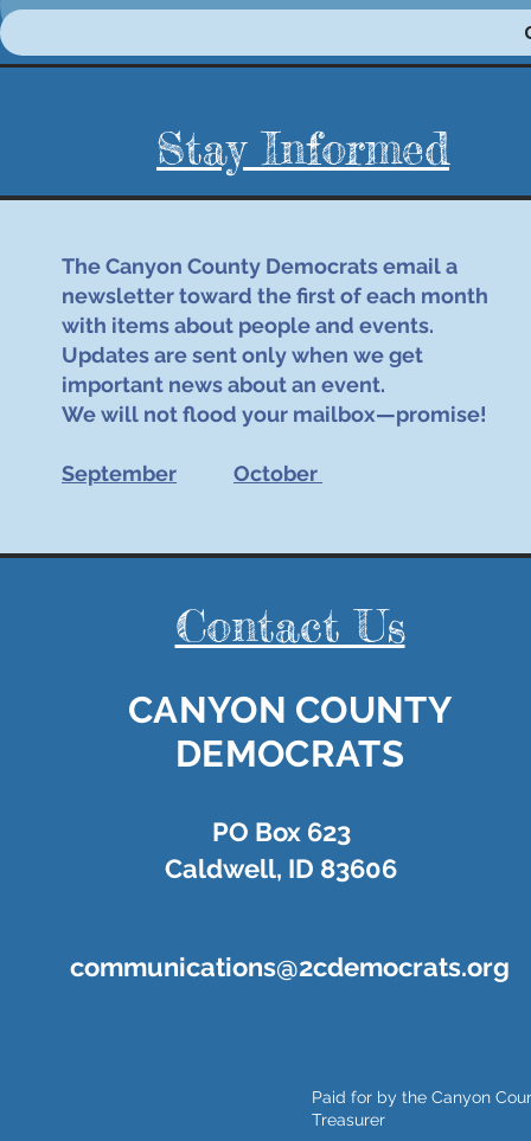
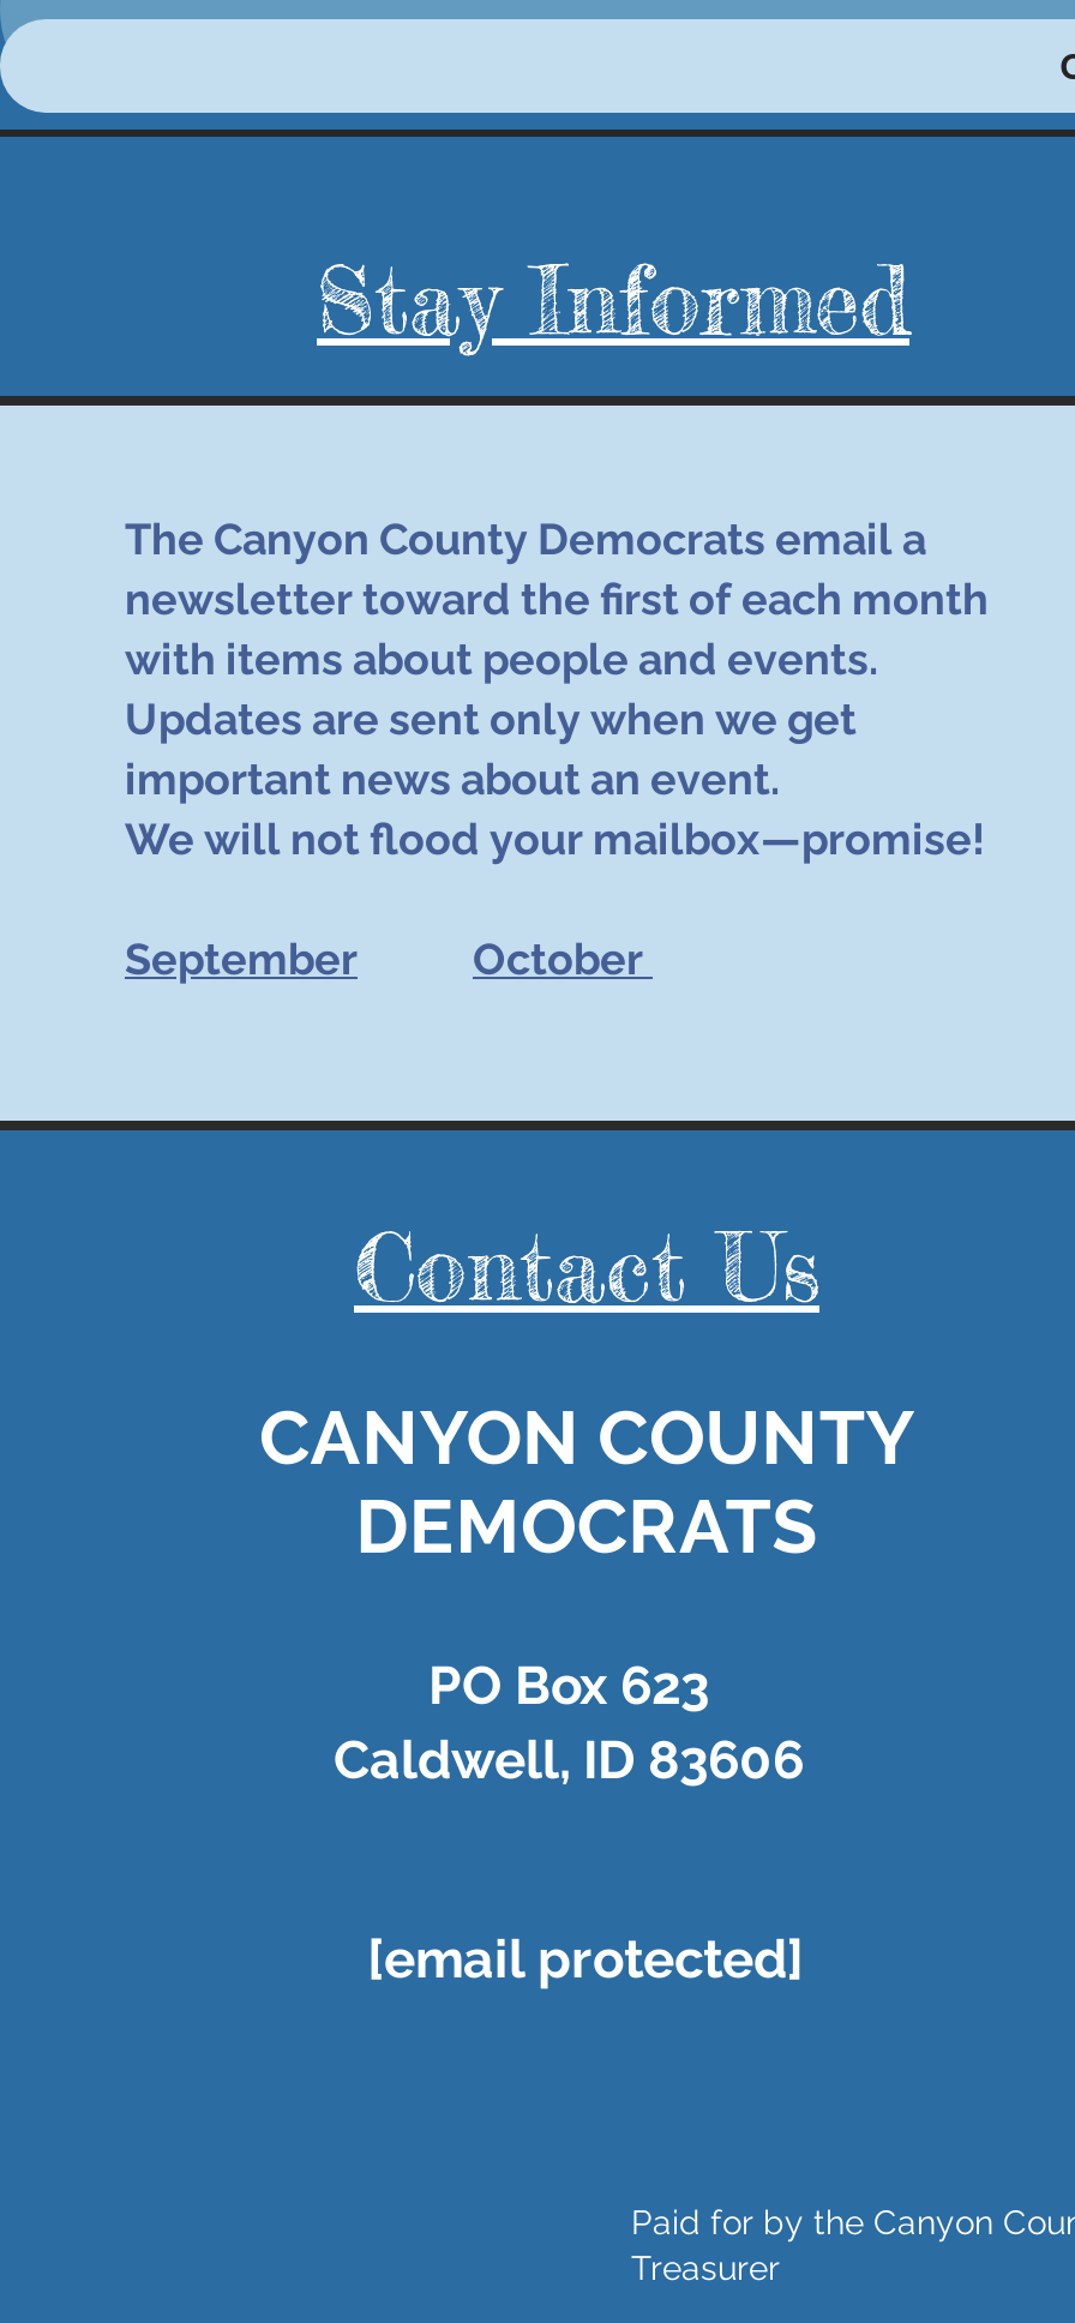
[69,951,509,982] communications@2cdemocrats.org -> [367,1927,804,1989] [email protected]

